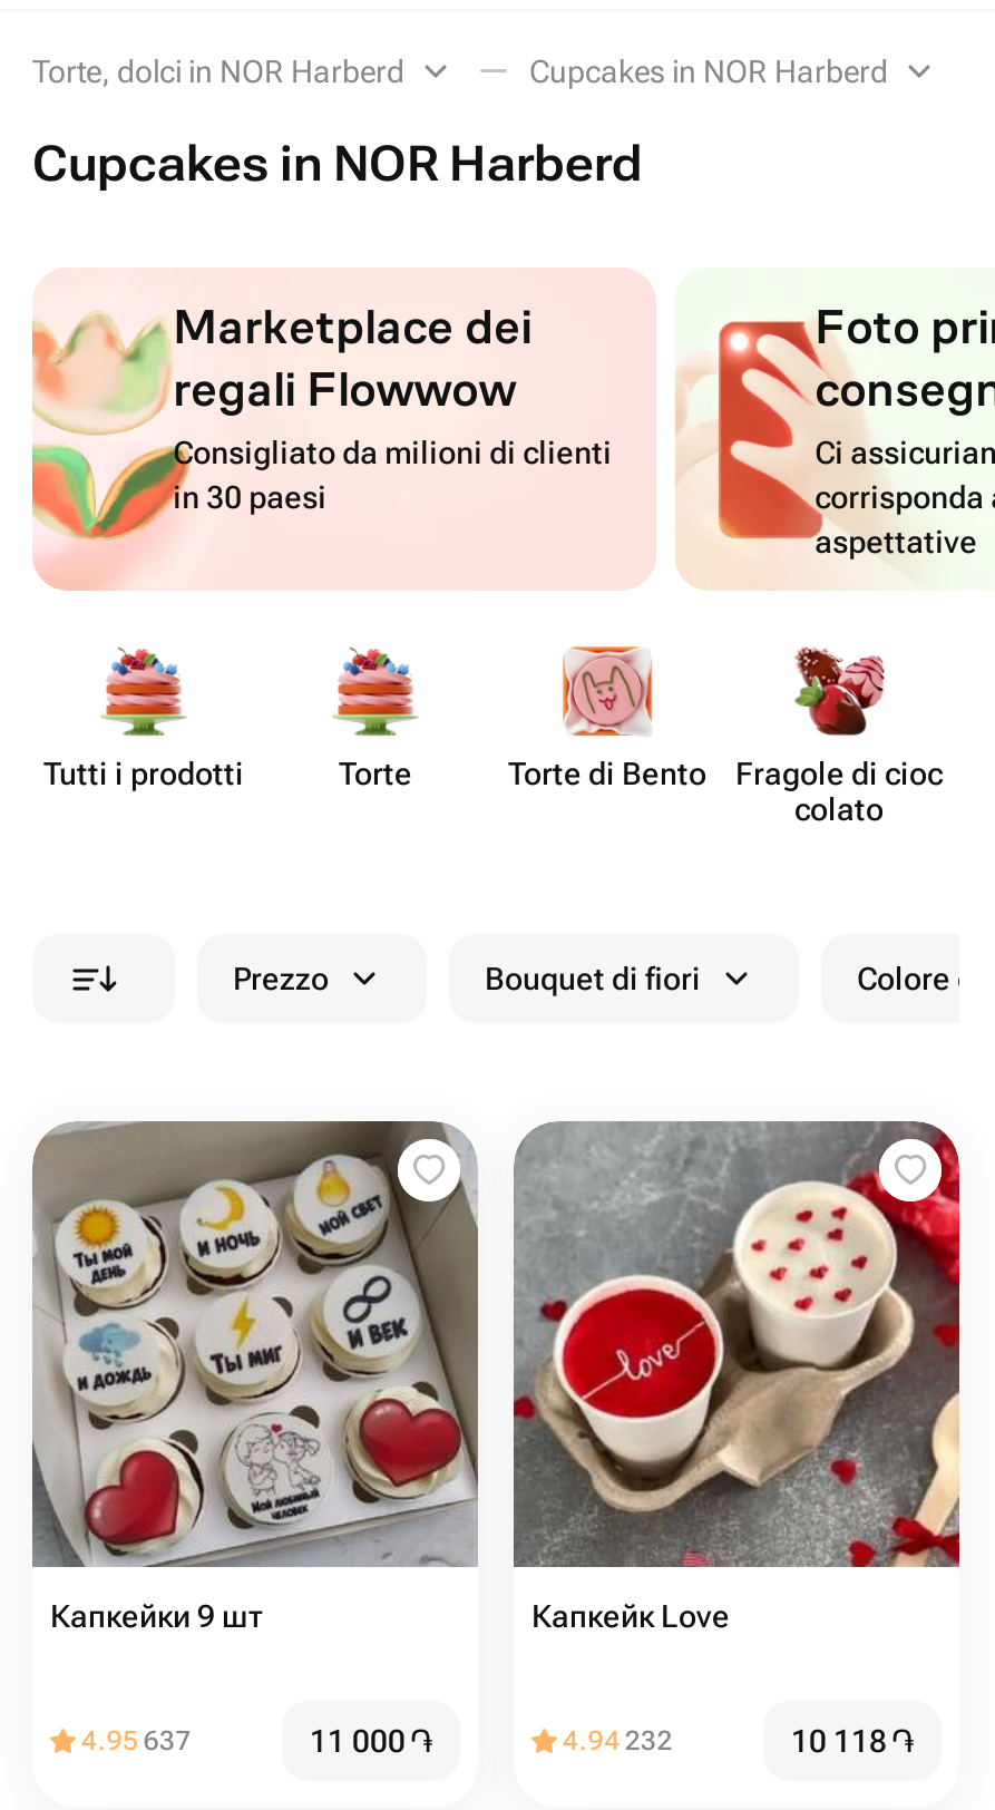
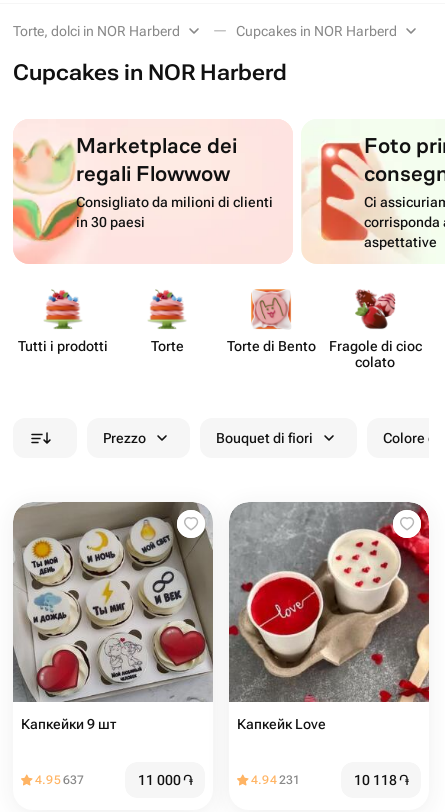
[563,1725,673,1757] 4.94 232 -> [251,773,300,787] 4.94 231

